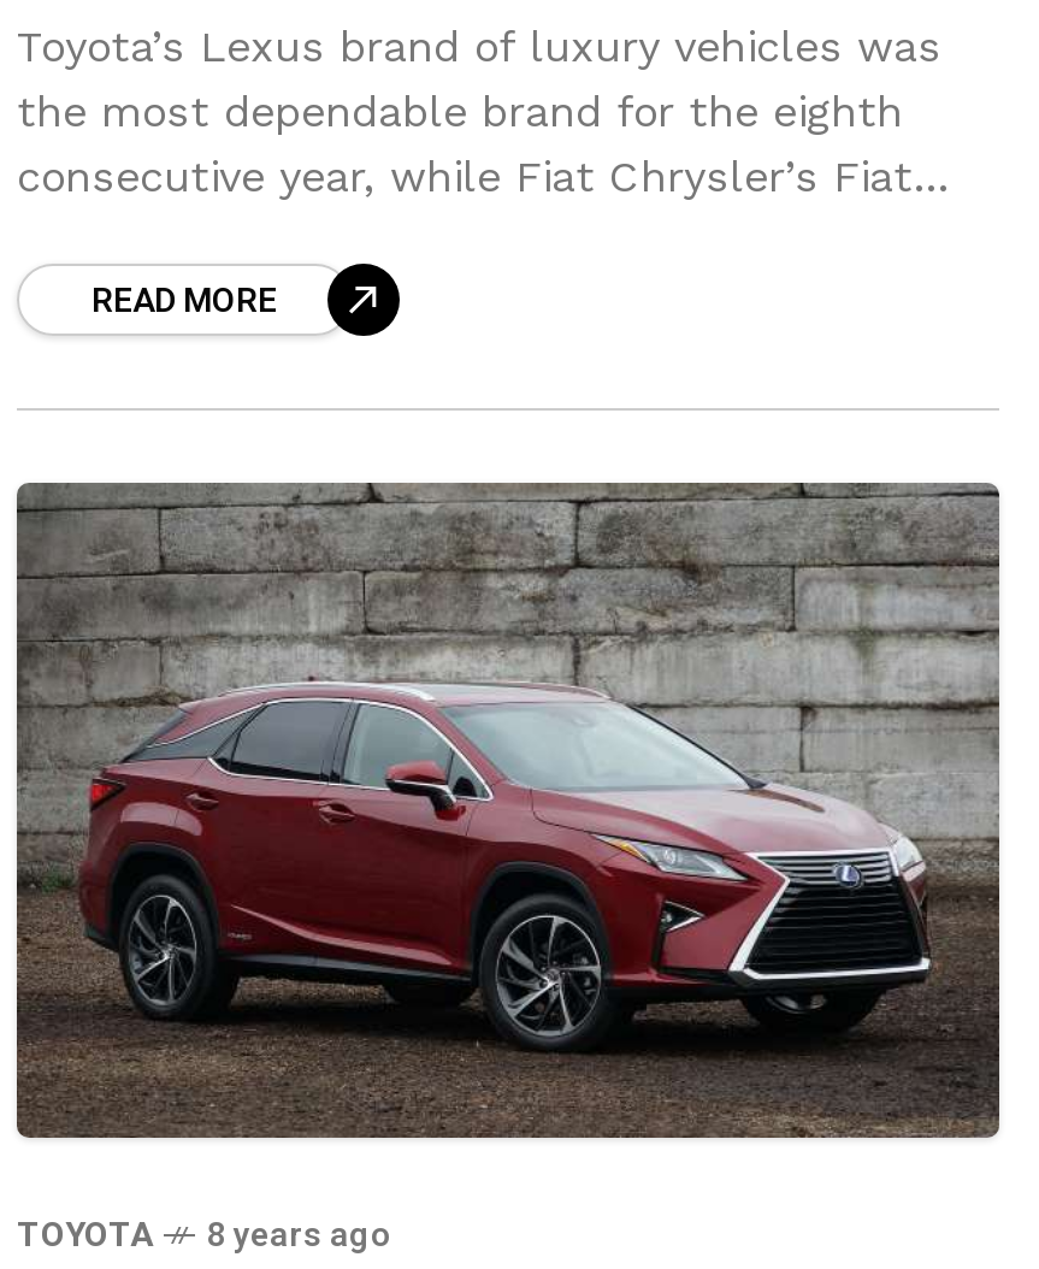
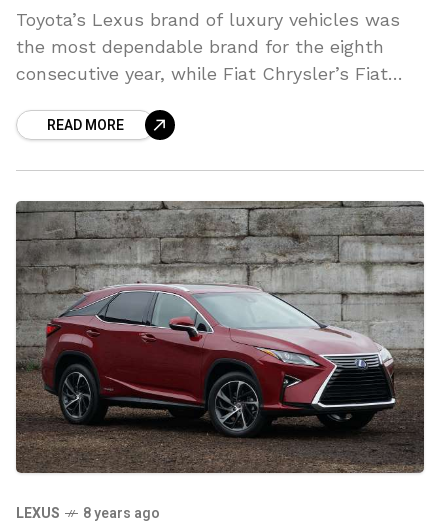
[17,1209,152,1260] TOYOTA -> [16,503,60,524] LEXUS

